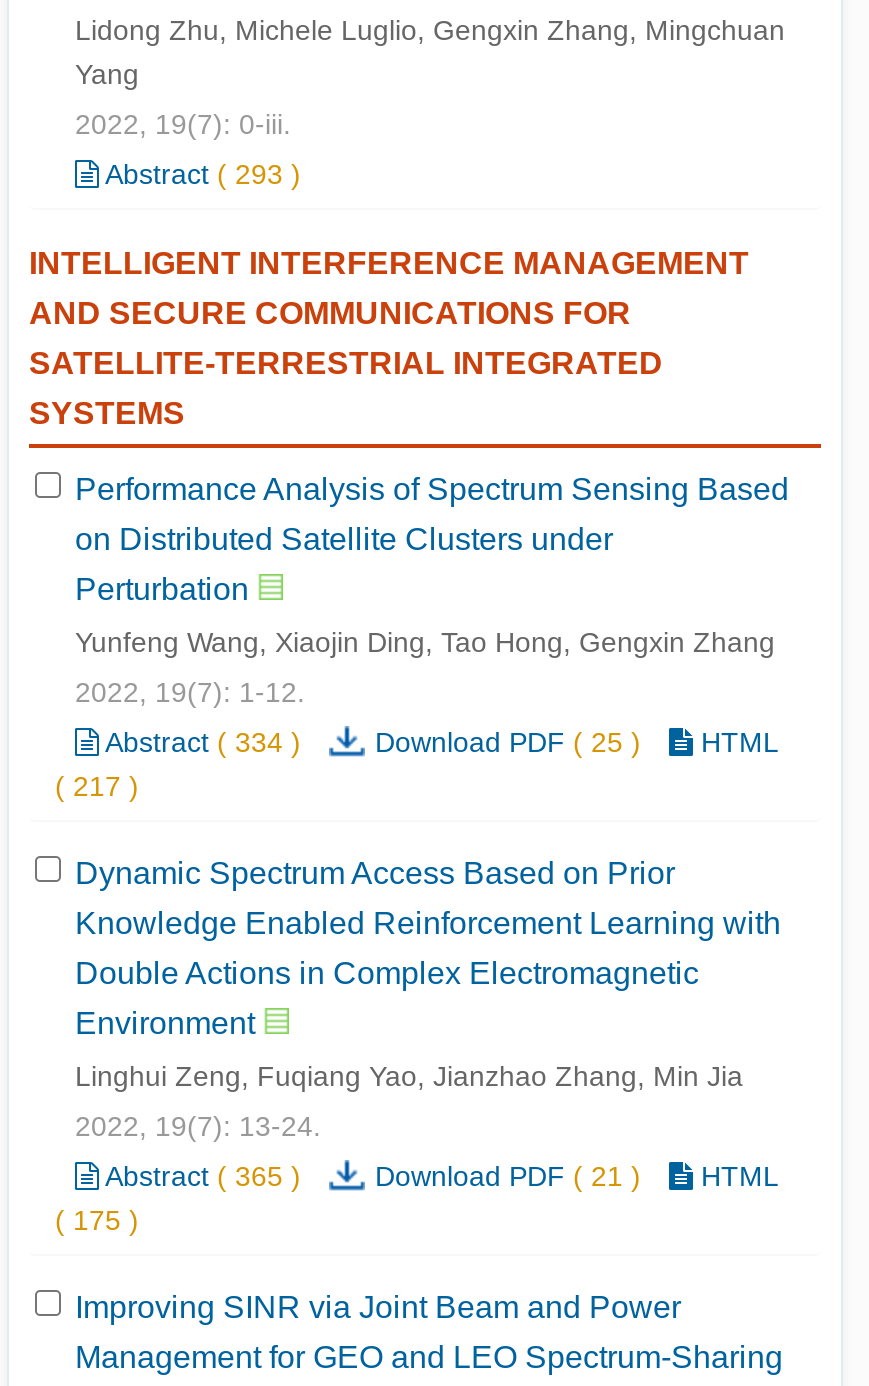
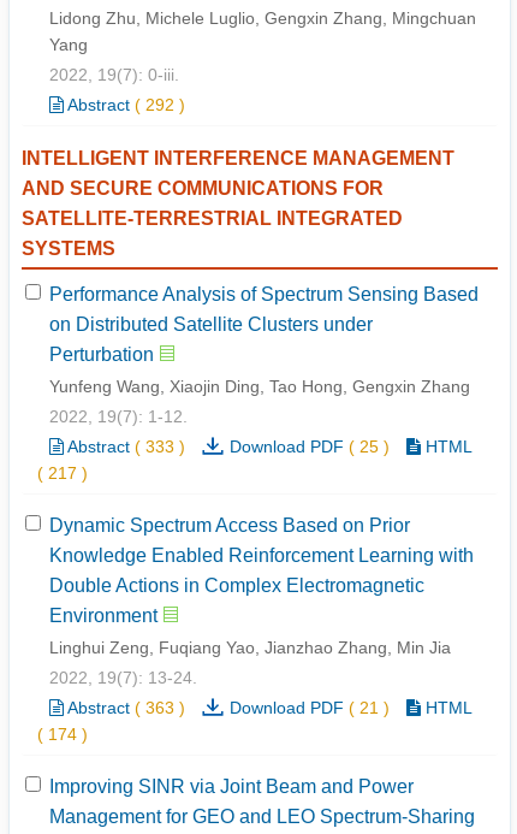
[99,157,301,189] Abstract (293) -> [64,95,185,114] Abstract (292)
[99,725,309,757] Abstract (334) -> [64,436,190,456] Abstract (333)
[99,1159,309,1191] Abstract (365) -> [64,698,190,717] Abstract (363)
[55,1203,139,1235] (175) -> [37,724,88,743] (174)

